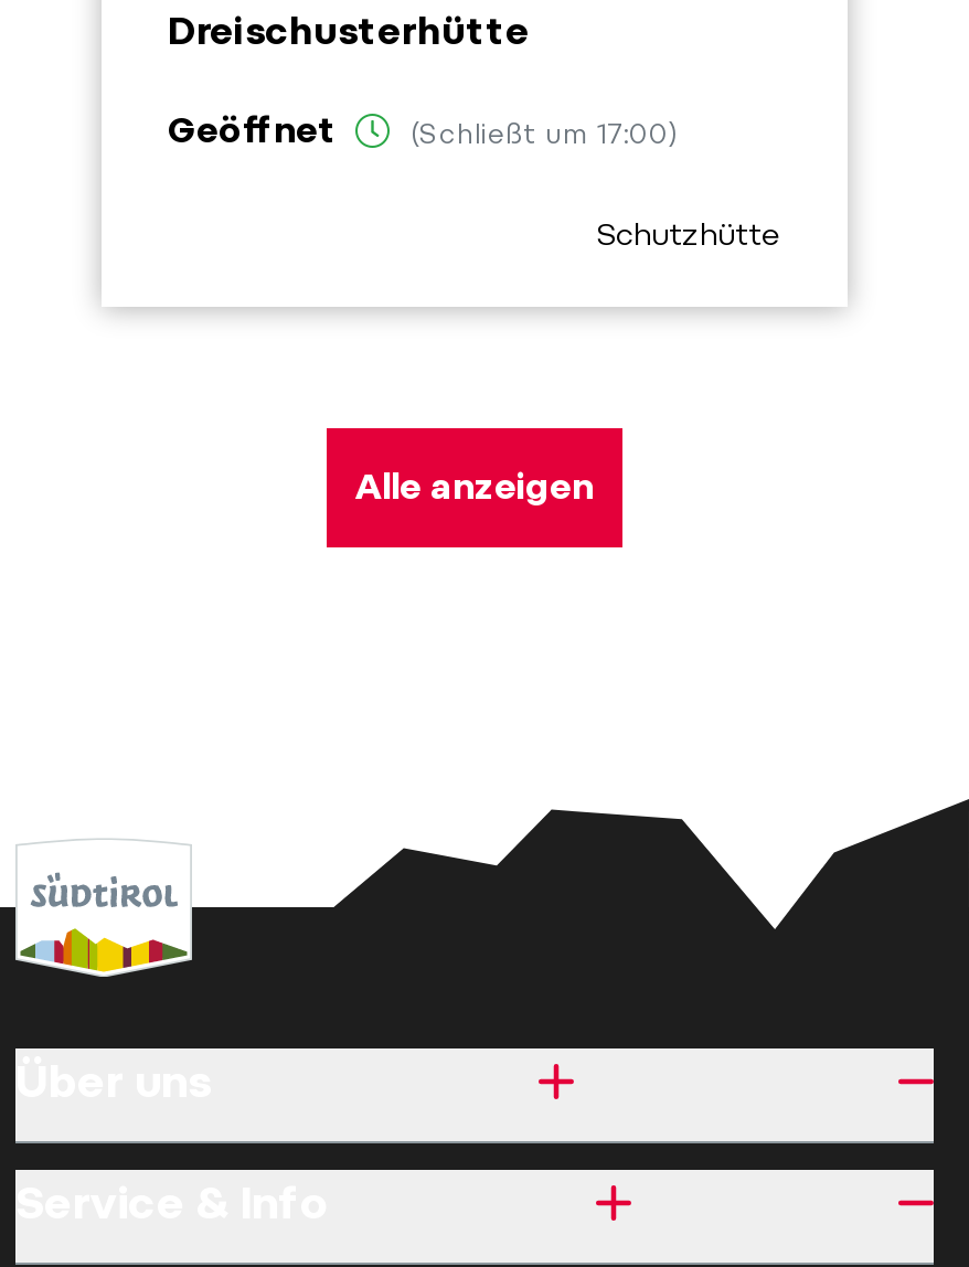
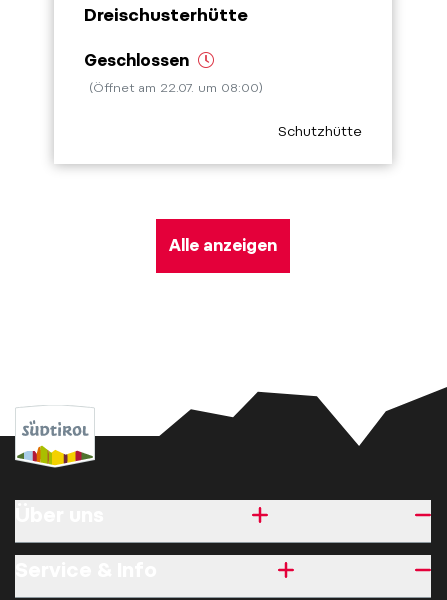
[168,111,678,153] Geöffnet | (Schließt um 17:00) -> [84,51,263,95] Geschlossen | (Öffnet am 22.07. um 08:00)

